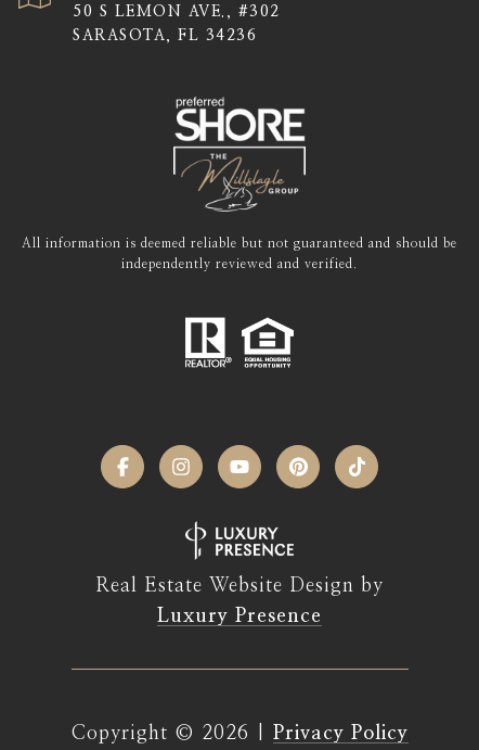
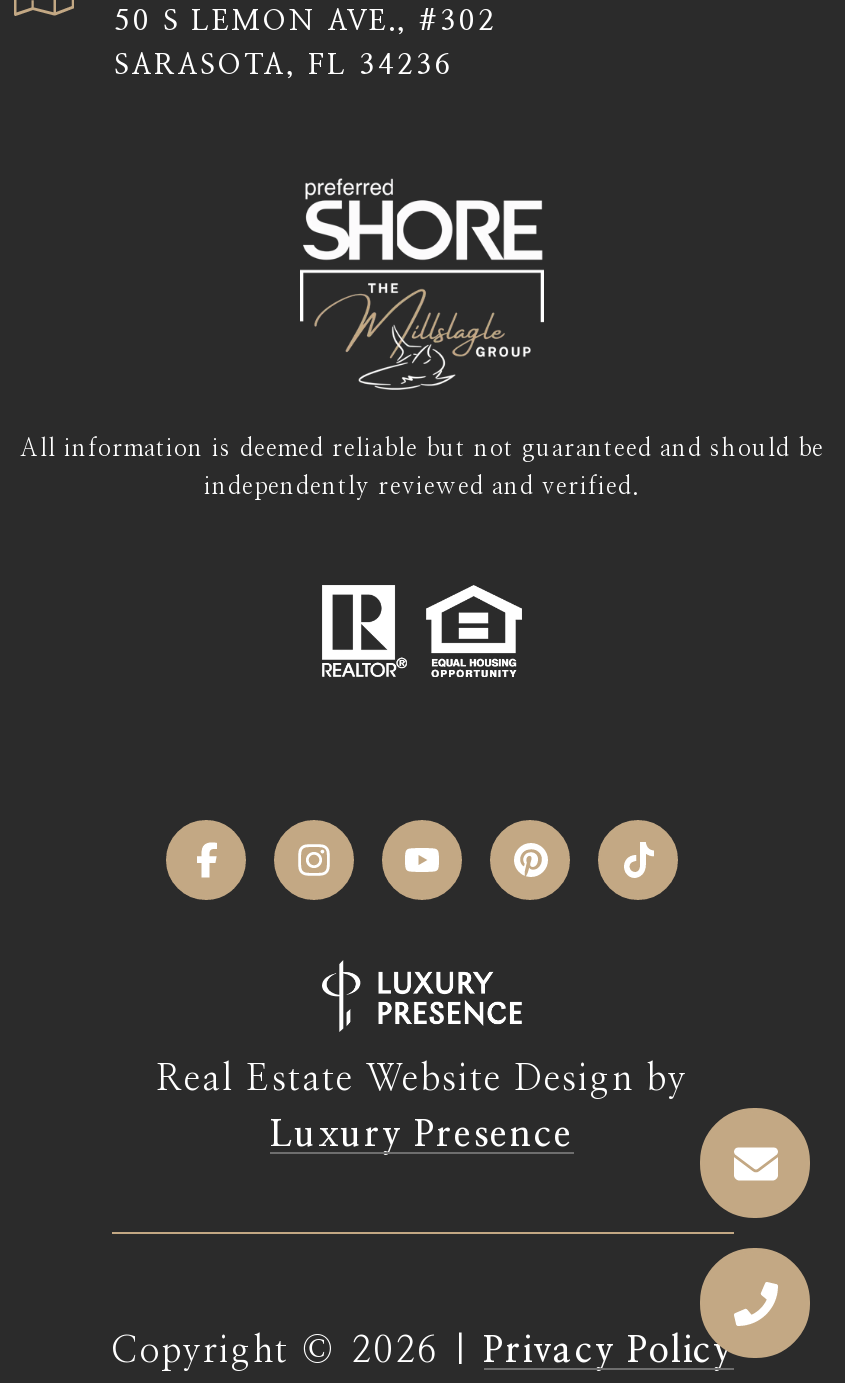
none -> [698,1106,812,1222] [image]
none -> [698,1246,812,1362] [image]

